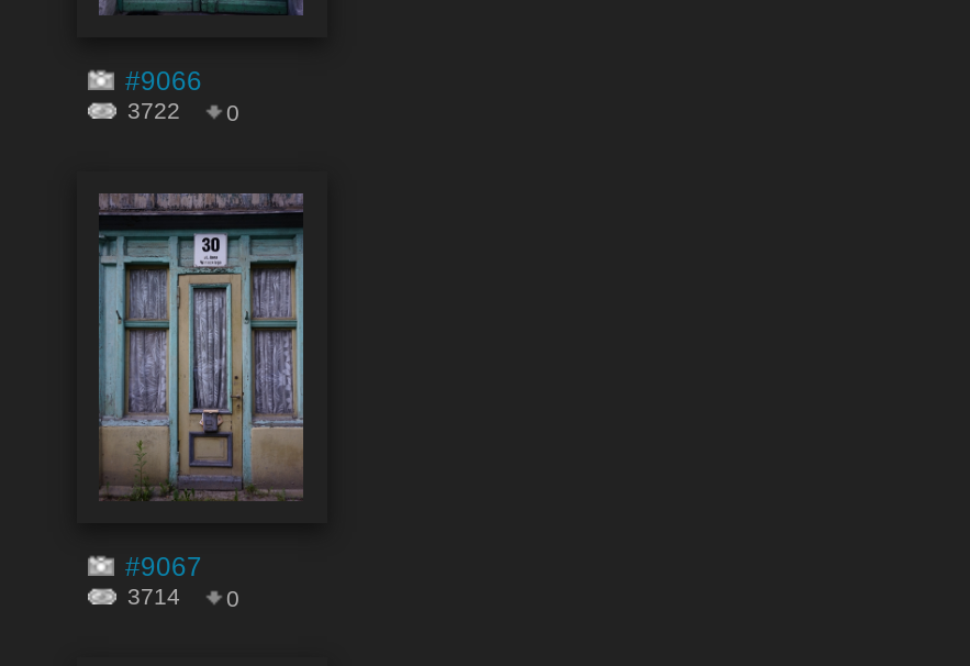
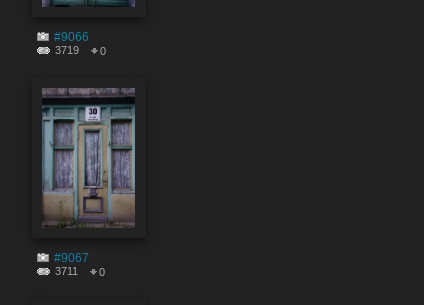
[127,97,239,125] 3722 0 -> [55,44,106,57] 3719 0
[127,582,239,611] 3714 0 -> [55,265,105,278] 3711 0

